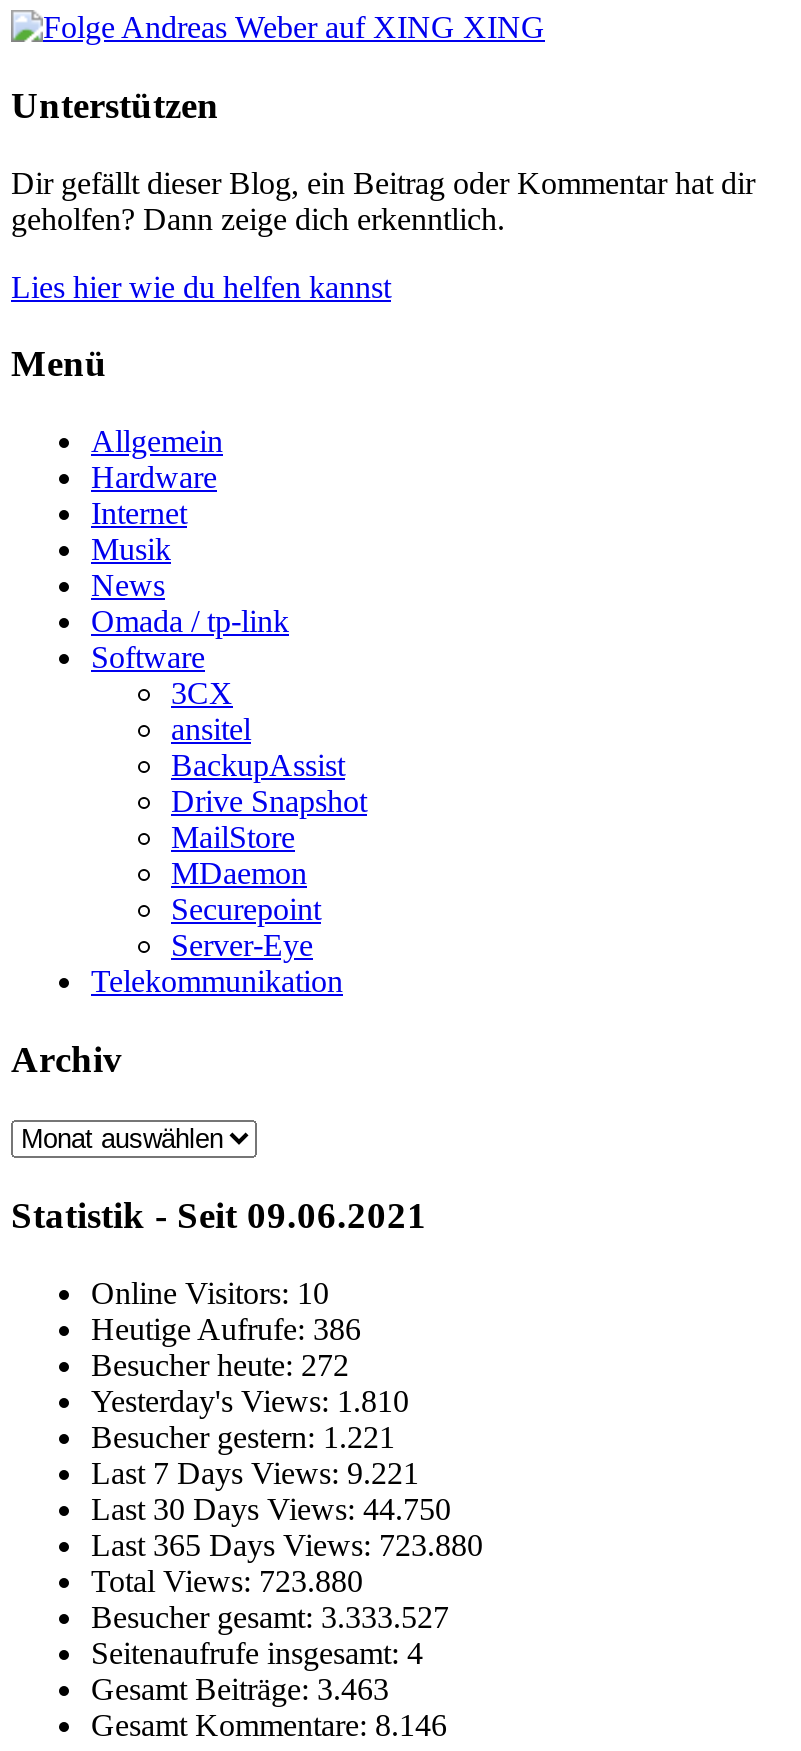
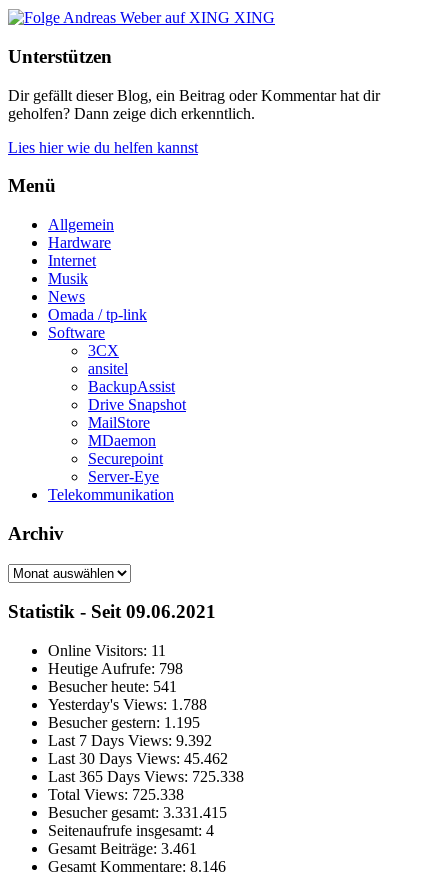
[91,1276,329,1310] Online Visitors: 10 -> [48,642,166,659] Online Visitors: 11
[91,1312,361,1346] Heutige Aufrufe: 386 -> [48,660,183,677] Heutige Aufrufe: 798
[91,1348,349,1382] Besucher heute: 272 -> [48,678,177,695] Besucher heute: 541
[91,1384,409,1418] Yesterday's Views: 1.810 -> [48,696,207,713] Yesterday's Views: 1.788
[91,1420,395,1454] Besucher gestern: 1.221 -> [48,714,200,731] Besucher gestern: 1.195
[91,1456,419,1490] Last 7 Days Views: 9.221 -> [48,732,212,749] Last 7 Days Views: 9.392
[91,1492,451,1526] Last 30 Days Views: 44.750 -> [48,750,228,767] Last 30 Days Views: 45.462
[91,1528,483,1562] Last 365 Days Views: 723.880 -> [48,768,244,785] Last 365 Days Views: 725.338
[91,1564,363,1598] Total Views: 723.880 -> [48,786,184,803] Total Views: 725.338
[91,1600,449,1634] Besucher gesamt: 3.333.527 -> [48,804,227,821] Besucher gesamt: 3.331.415
[91,1672,389,1706] Gesamt Beiträge:3.463 -> [48,840,197,857] Gesamt Beiträge:3.461

